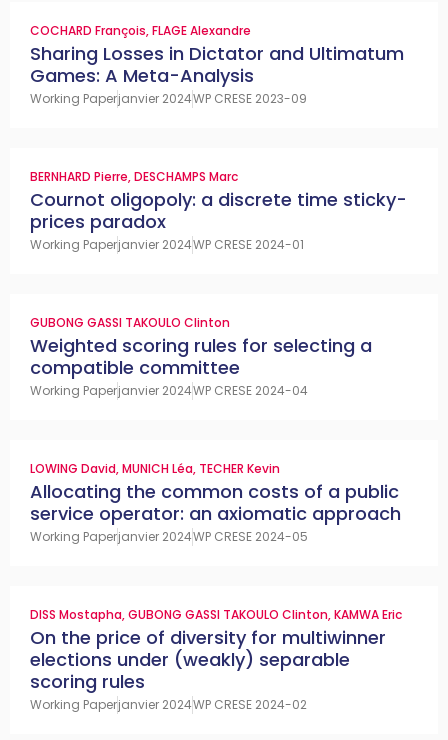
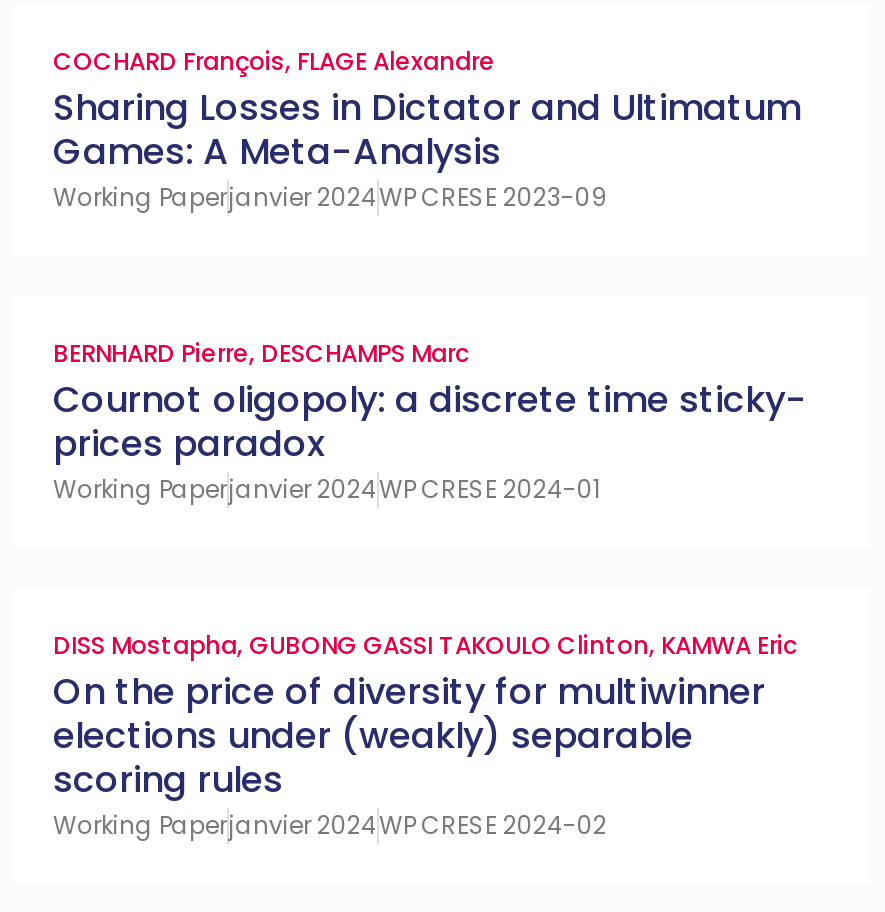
[30,314,372,399] GUBONG GASSI TAKOULO Clinton | Weighted scoring rules for selecting a | compatible committee | Working Paperjanvier 2024WP CRESE 2024-04 -> none
[30,460,401,545] LOWING David, MUNICH Léa, TECHER Kevin | Allocating the common costs of a public | service operator: an axiomatic approach | Working Paperjanvier 2024WP CRESE 2024-05 -> none

